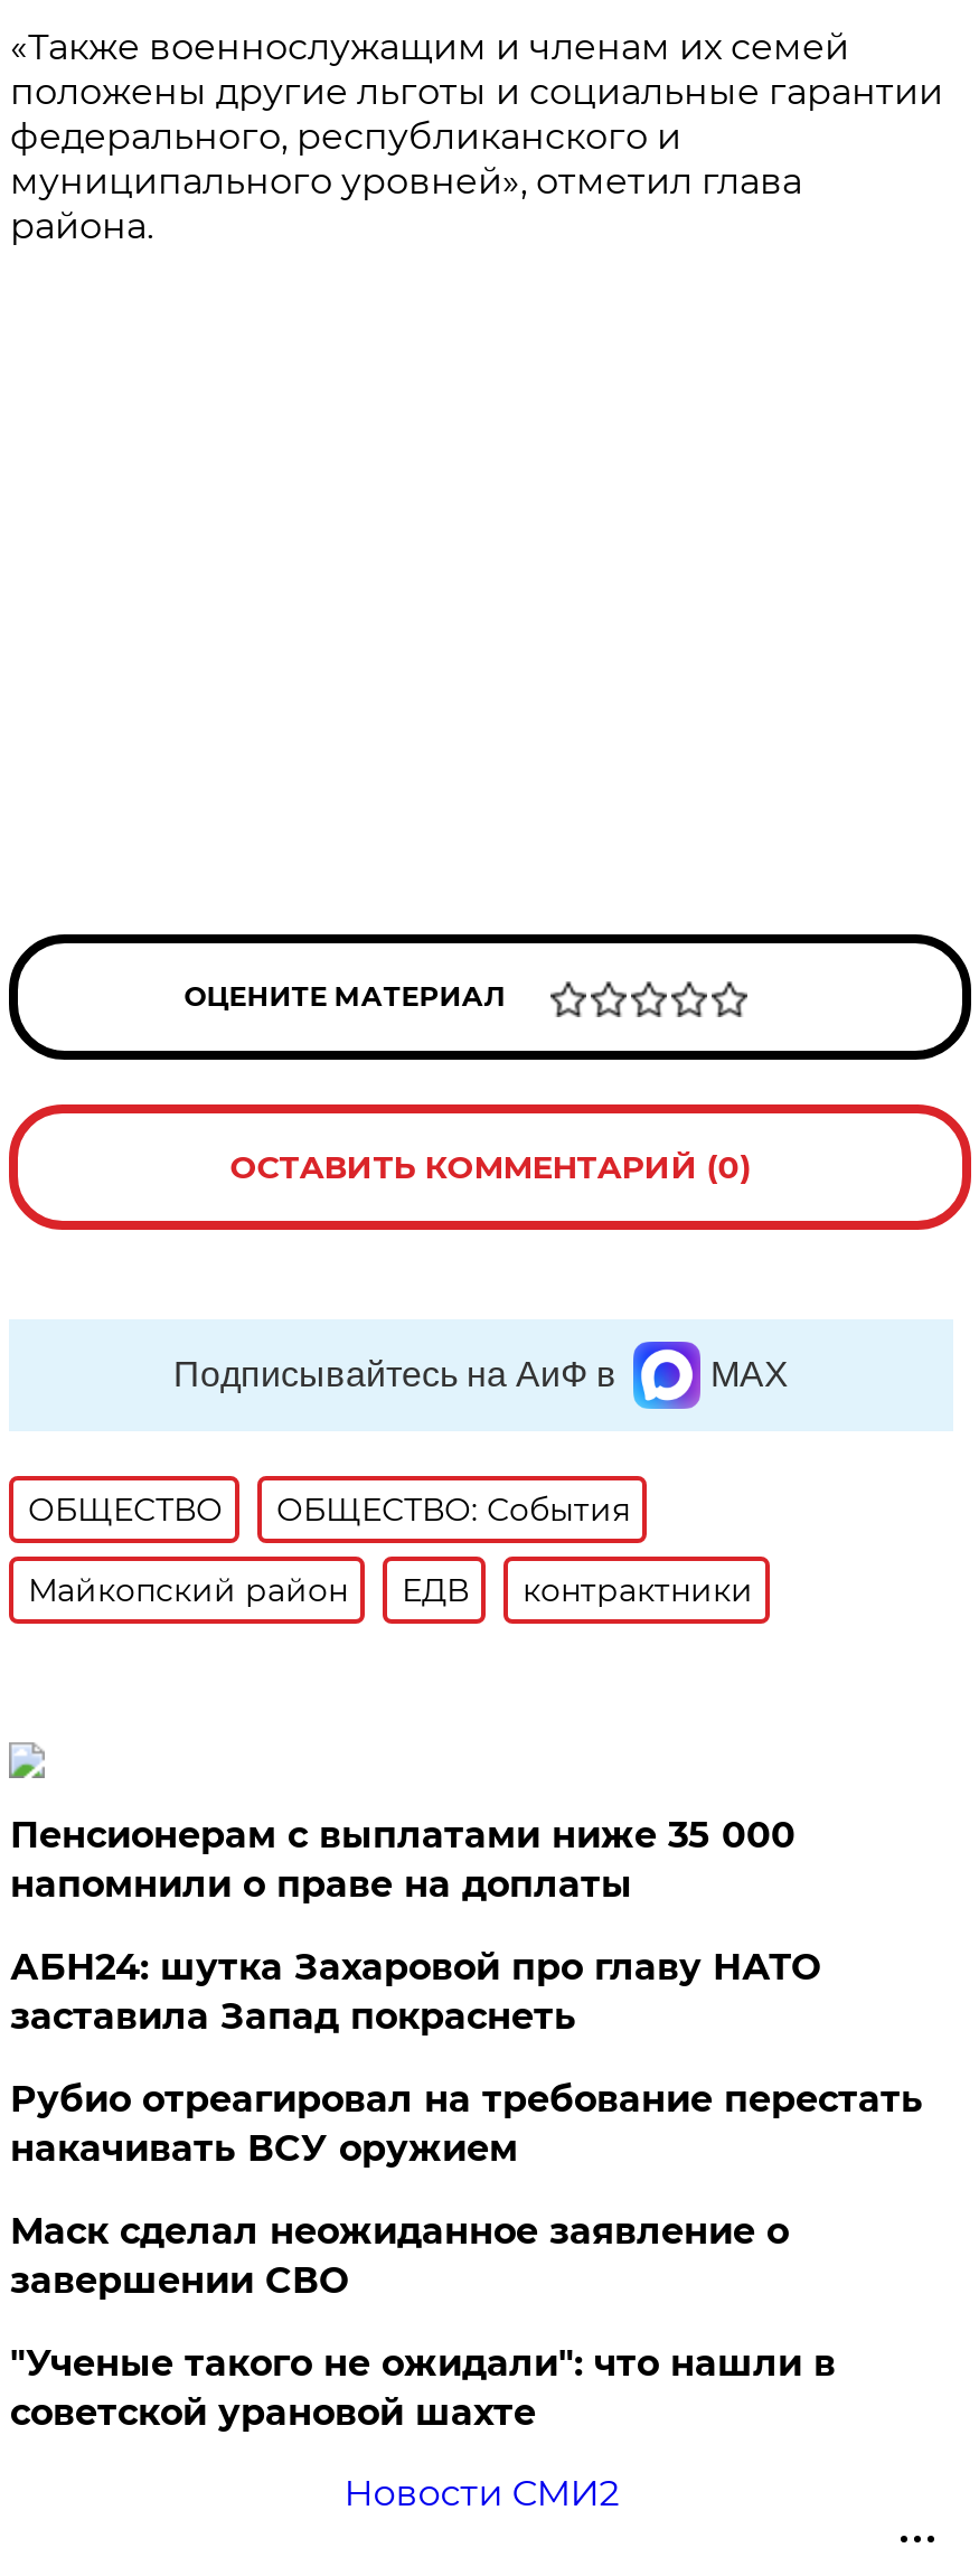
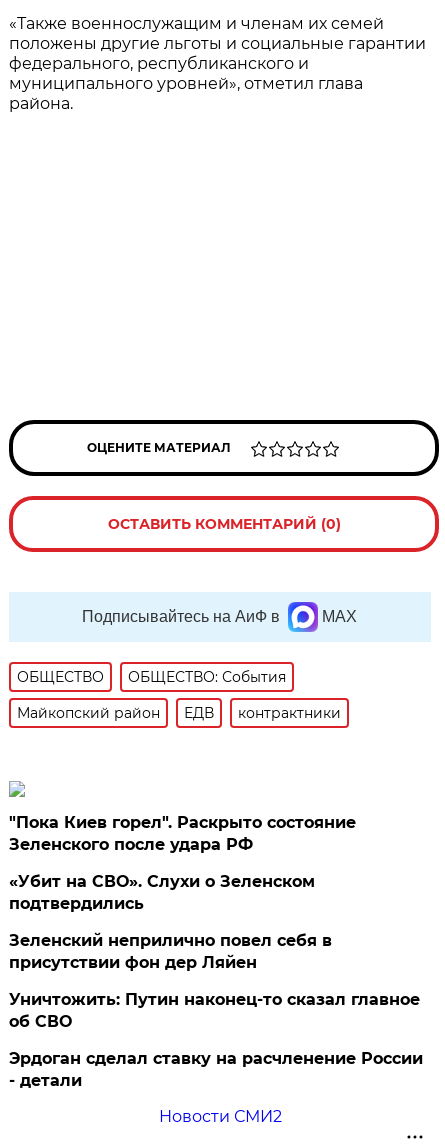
[10,1814,795,1906] Пенсионерам с выплатами ниже 35 000 | напомнили о праве на доплаты -> [9,813,356,854] "Пока Киев горел". Раскрыто состояние | Зеленского после удара РФ
[10,1946,820,2038] АБН24: шутка Захаровой про главу НАТО | заставила Запад покраснеть -> [9,872,315,913] «Убит на СВО». Слухи о Зеленском | подтвердились
[10,2078,923,2170] Рубио отреагировал на требование перестать | накачивать ВСУ оружием -> [9,931,332,972] Зеленский неприлично повел cебя в | присутствии фон дер Ляйен
[10,2210,789,2302] Маск сделал неожиданное заявление о | завершении СВО -> [9,990,420,1031] Уничтожить: Путин наконец-то сказал главное | об СВО
[10,2342,836,2434] "Ученые такого не ожидали": что нашли в | советской урановой шахте -> [9,1049,423,1090] Эрдоган сделал ставку на расчленение России | - детали

